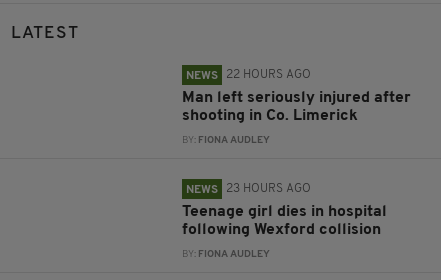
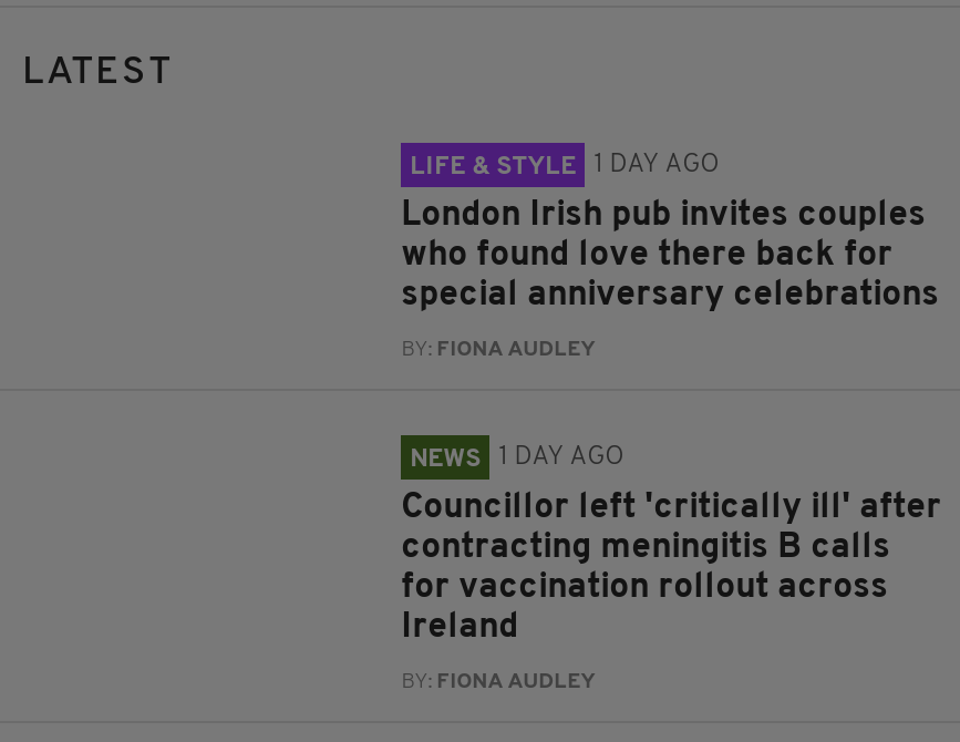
[186,69,311,82] NEWS | 22 HOURS AGO -> [410,152,720,181] LIFE & STYLE | 1 DAY AGO
[182,90,411,124] Man left seriously injured after | shooting in Co. Limerick -> [401,199,939,314] London Irish pub invites couples | who found love there back for | special anniversary celebrations
[186,183,311,196] NEWS 23 HOURS AGO -> [410,445,625,473] NEWS 1 DAY AGO
[182,204,387,238] Teenage girl dies in hospital | following Wexford collision -> [401,491,941,646] Councillor left 'critically ill' after | contracting meningitis B calls | for vaccination rollout across | Ireland

